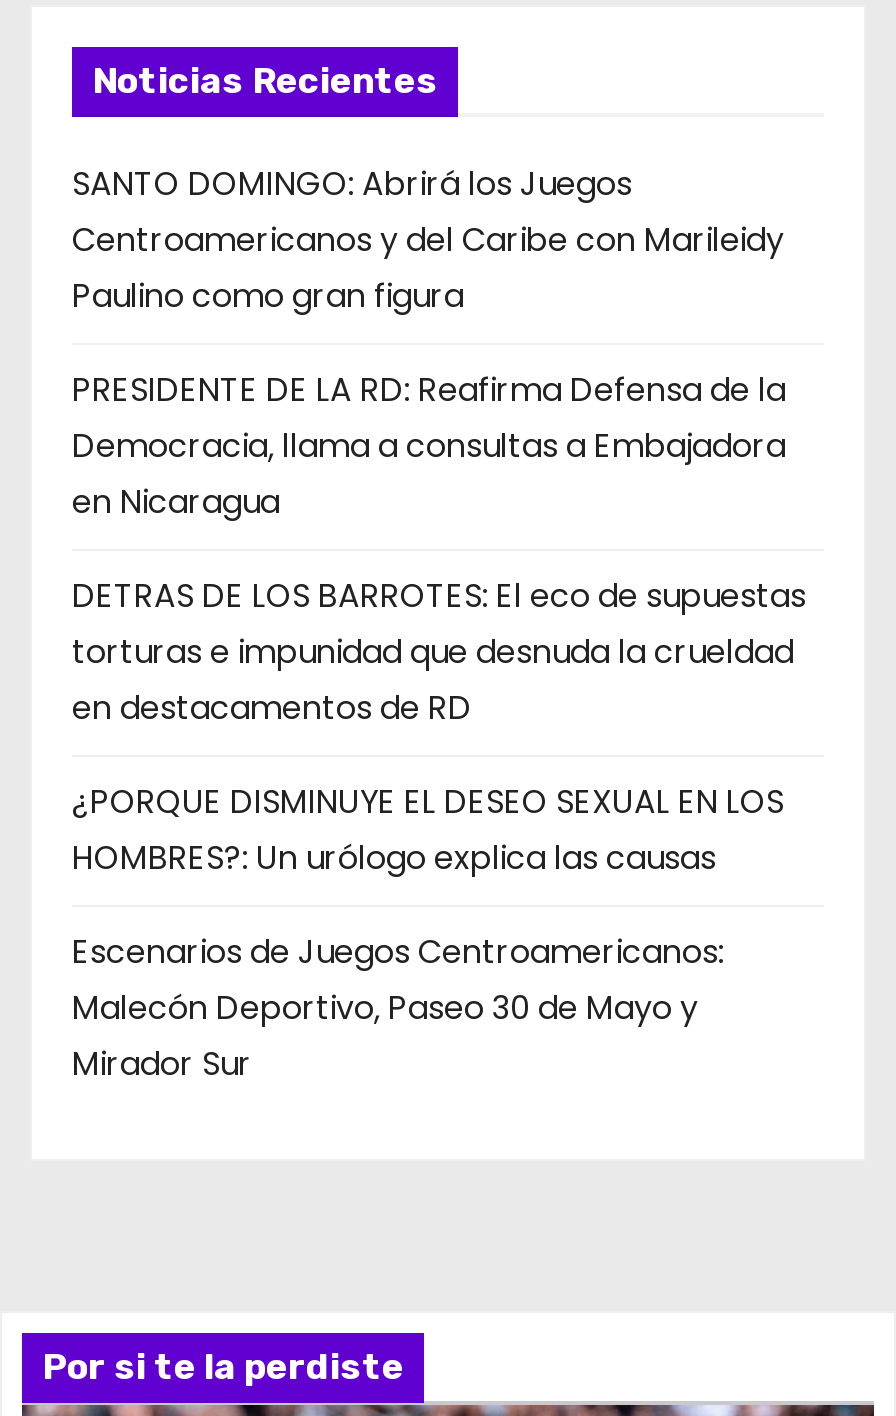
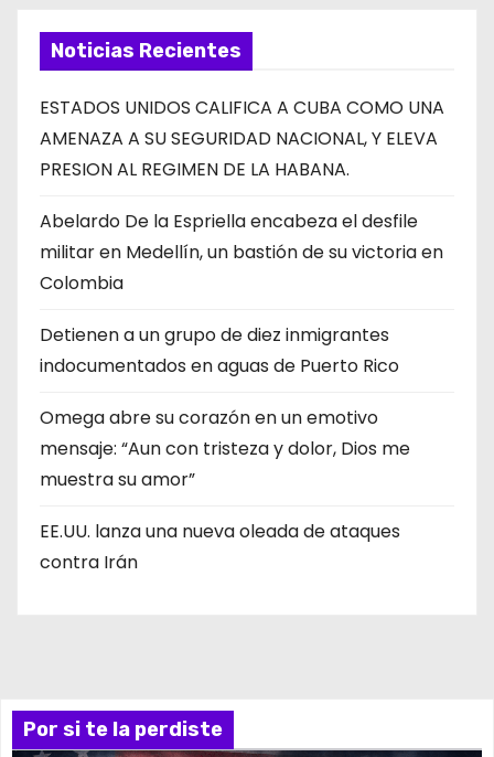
[72,161,784,319] SANTO DOMINGO: Abrirá los Juegos | Centroamericanos y del Caribe con Marileidy | Paulino como gran figura -> [40,95,444,183] ESTADOS UNIDOS CALIFICA A CUBA COMO UNA | AMENAZA A SU SEGURIDAD NACIONAL, Y ELEVA | PRESION AL REGIMEN DE LA HABANA.
[72,367,786,525] PRESIDENTE DE LA RD: Reafirma Defensa de la | Democracia, llama a consultas a Embajadora | en Nicaragua -> [40,209,443,296] Abelardo De la Espriella encabeza el desfile | militar en Medellín, un bastión de su victoria en | Colombia
[72,573,806,731] DETRAS DE LOS BARROTES: El eco de supuestas | torturas e impunidad que desnuda la crueldad | en destacamentos de RD -> [40,323,399,379] Detienen a un grupo de diez inmigrantes | indocumentados en aguas de Puerto Rico
[72,779,784,881] ¿PORQUE DISMINUYE EL DESEO SEXUAL EN LOS | HOMBRES?: Un urólogo explica las causas -> [40,406,410,493] Omega abre su corazón en un emotivo | mensaje: “Aun con tristeza y dolor, Dios me | muestra su amor”
[72,929,724,1087] Escenarios de Juegos Centroamericanos: | Malecón Deportivo, Paseo 30 de Mayo y | Mirador Sur -> [40,519,400,575] EE.UU. lanza una nueva oleada de ataques | contra Irán

